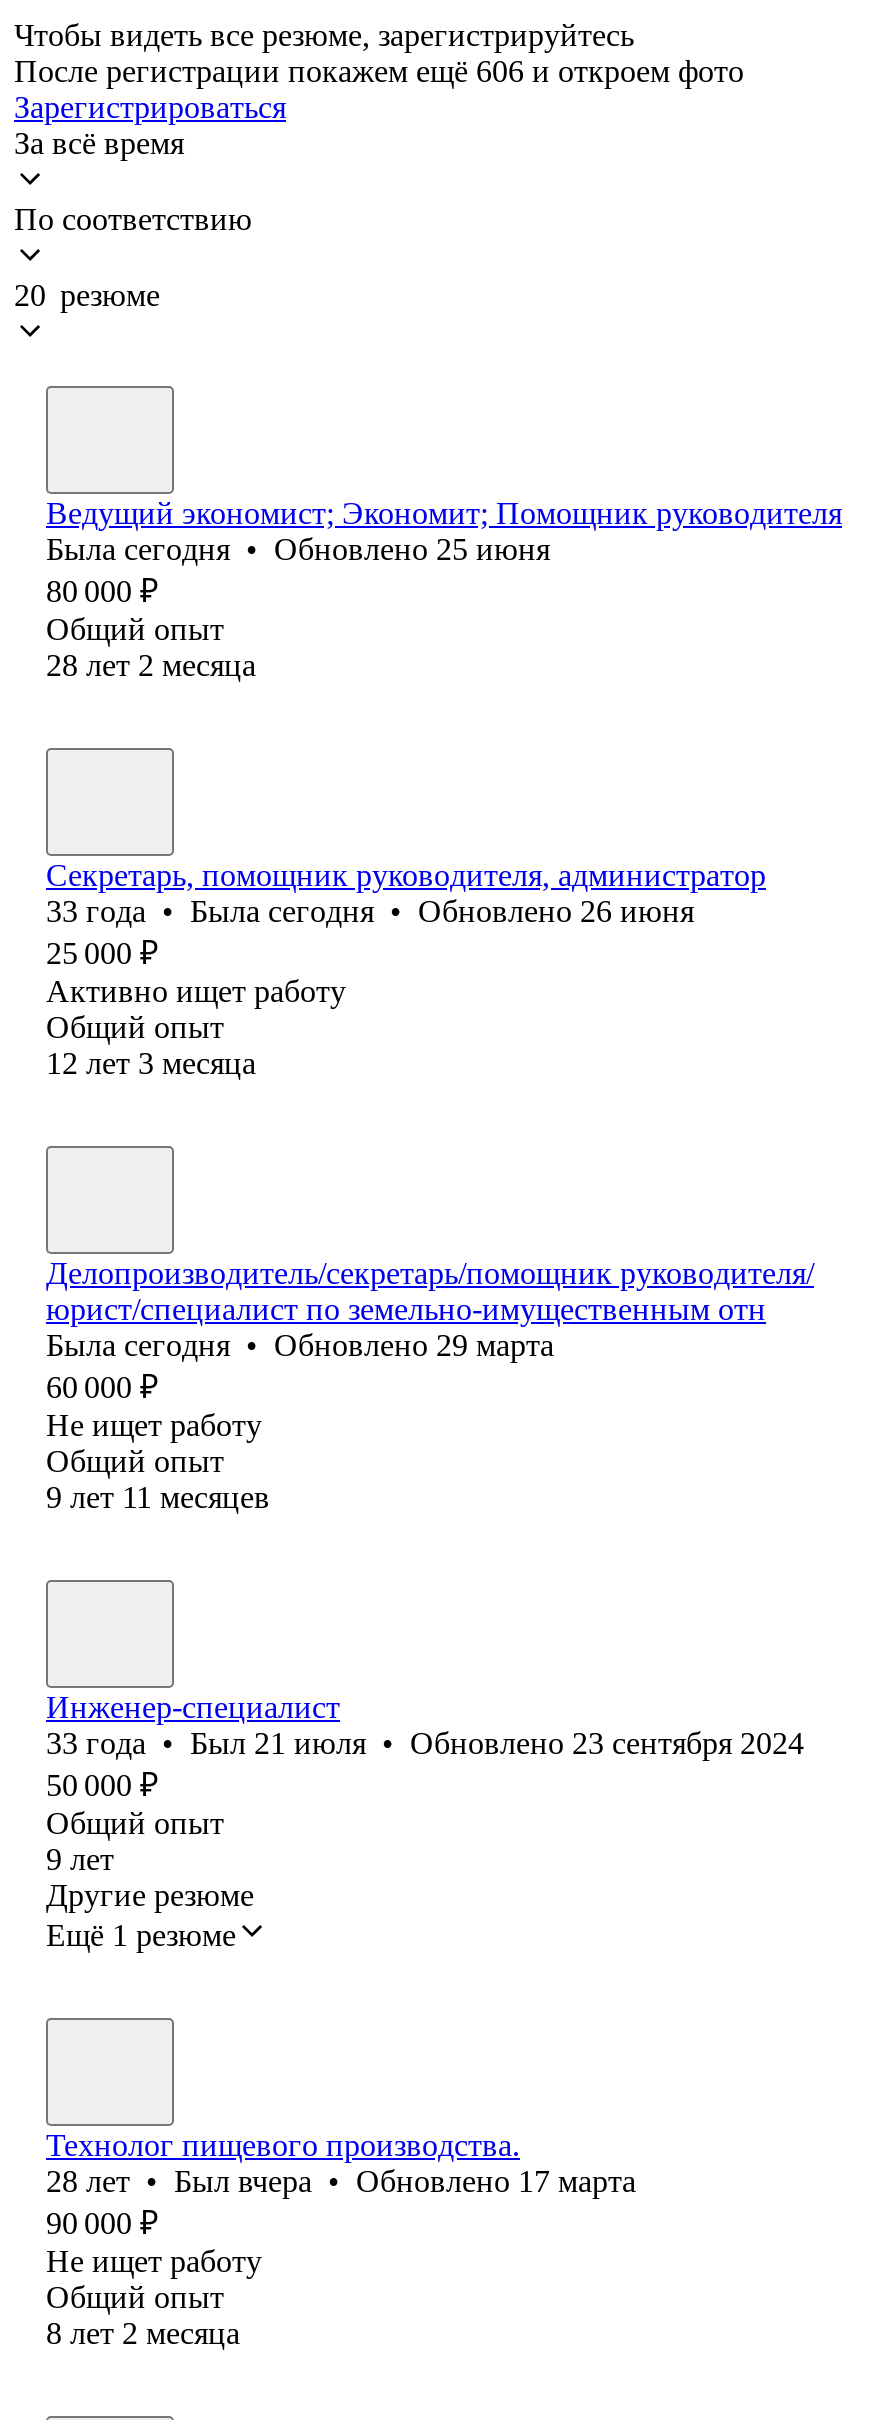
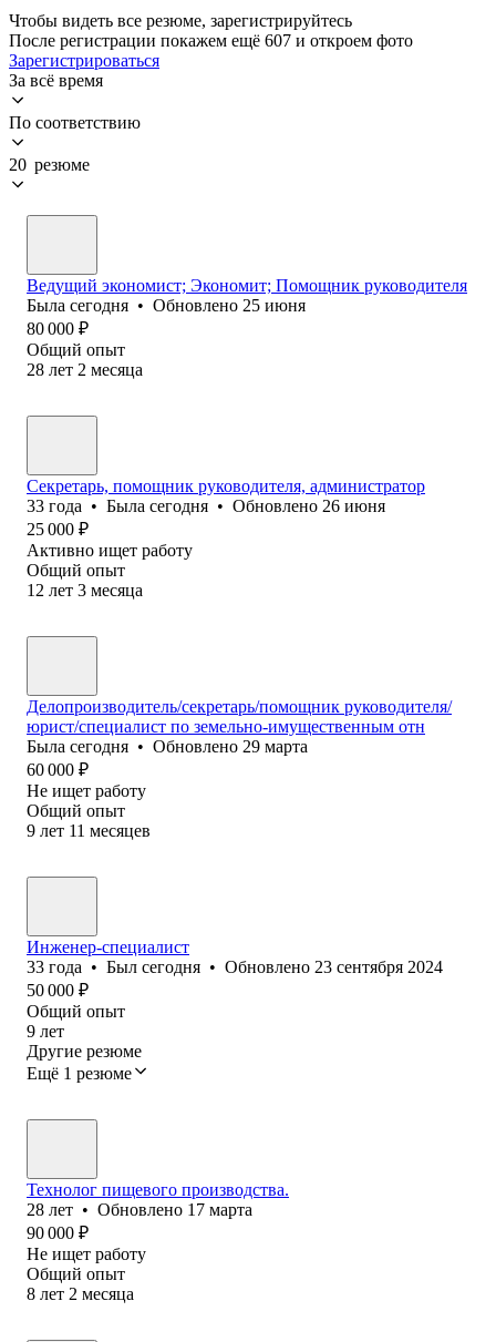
[14,54,744,88] После регистрации покажем ещё 606 и откроем фото -> [9,31,413,50] После регистрации покажем ещё 607 и откроем фото
[46,1726,804,1760] 33 года • Был 21 июля • Обновлено 23 сентября 2024 -> [27,957,443,976] 33 года • Был сегодня • Обновлено 23 сентября 2024
[46,2164,636,2198] 28 лет • Был вчера • Обновлено 17 марта -> [27,1200,252,1219] 28 лет • Обновлено 17 марта

